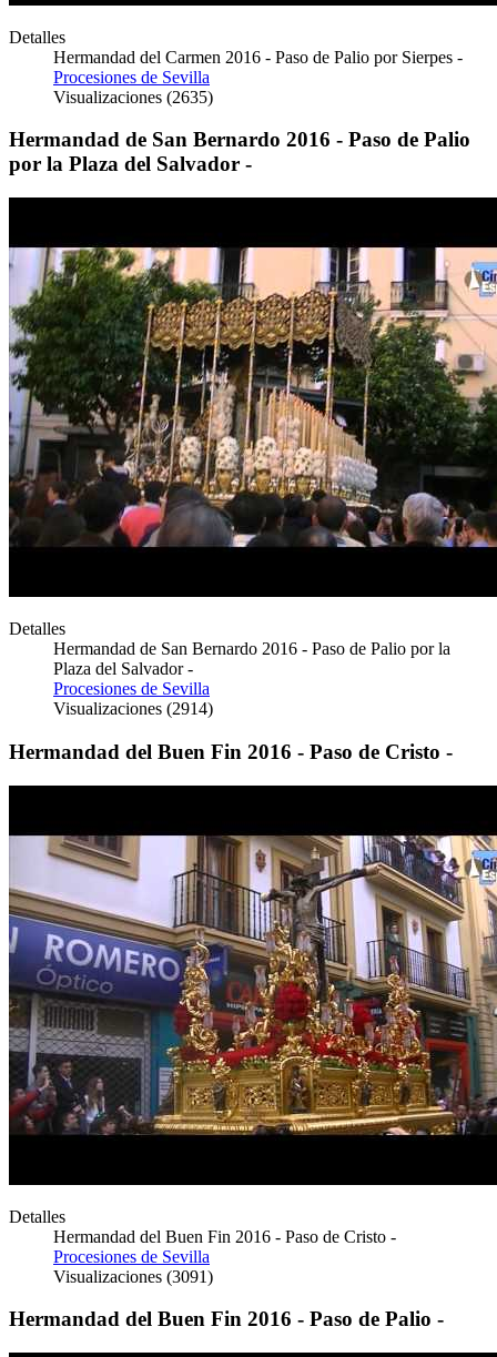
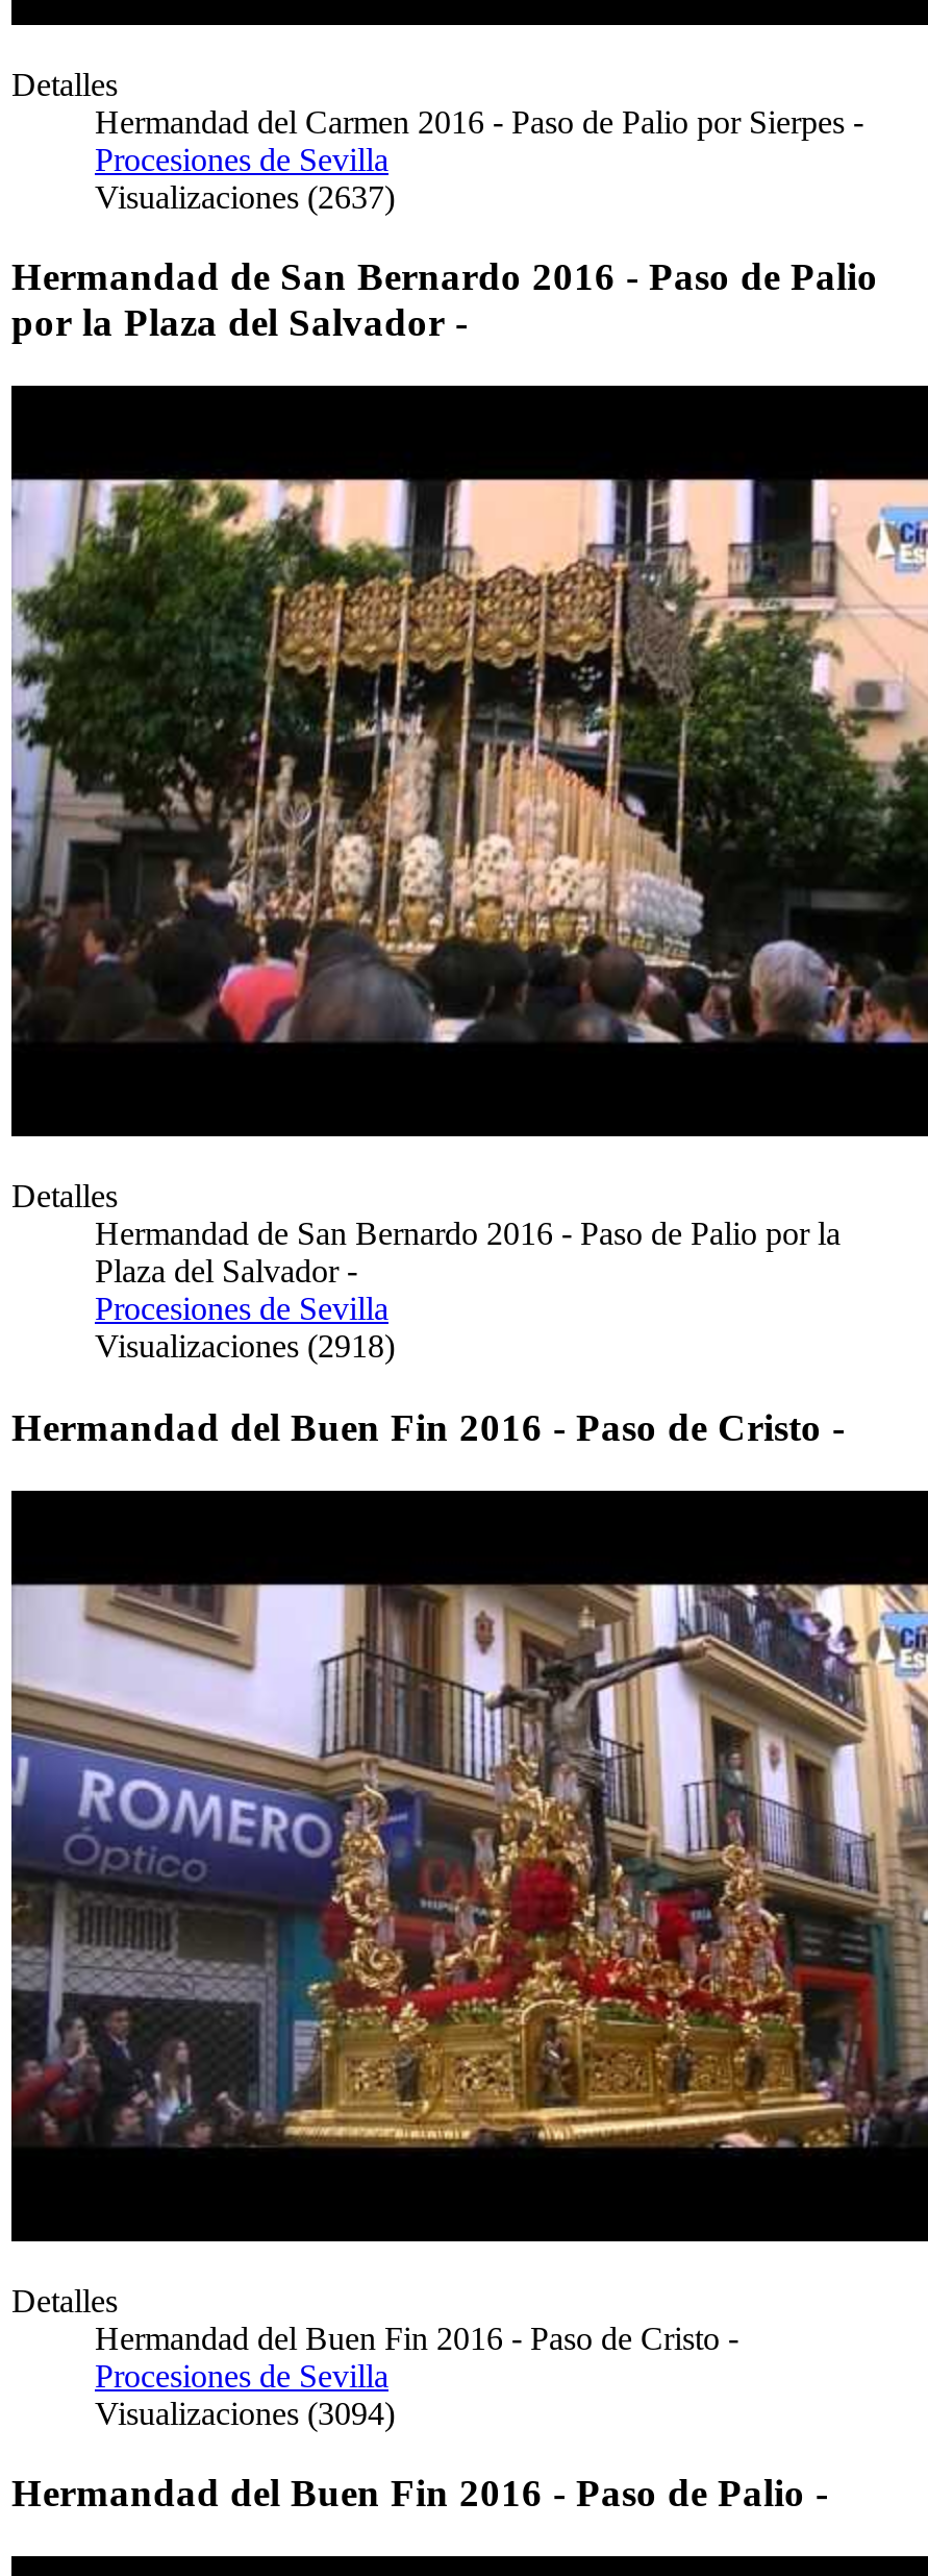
[53,87,213,106] Visualizaciones (2635) -> [95,179,395,214] Visualizaciones (2637)
[53,699,213,718] Visualizaciones (2914) -> [95,1328,395,1364] Visualizaciones (2918)
[53,1267,213,1286] Visualizaciones (3091) -> [95,2395,395,2430] Visualizaciones (3094)

